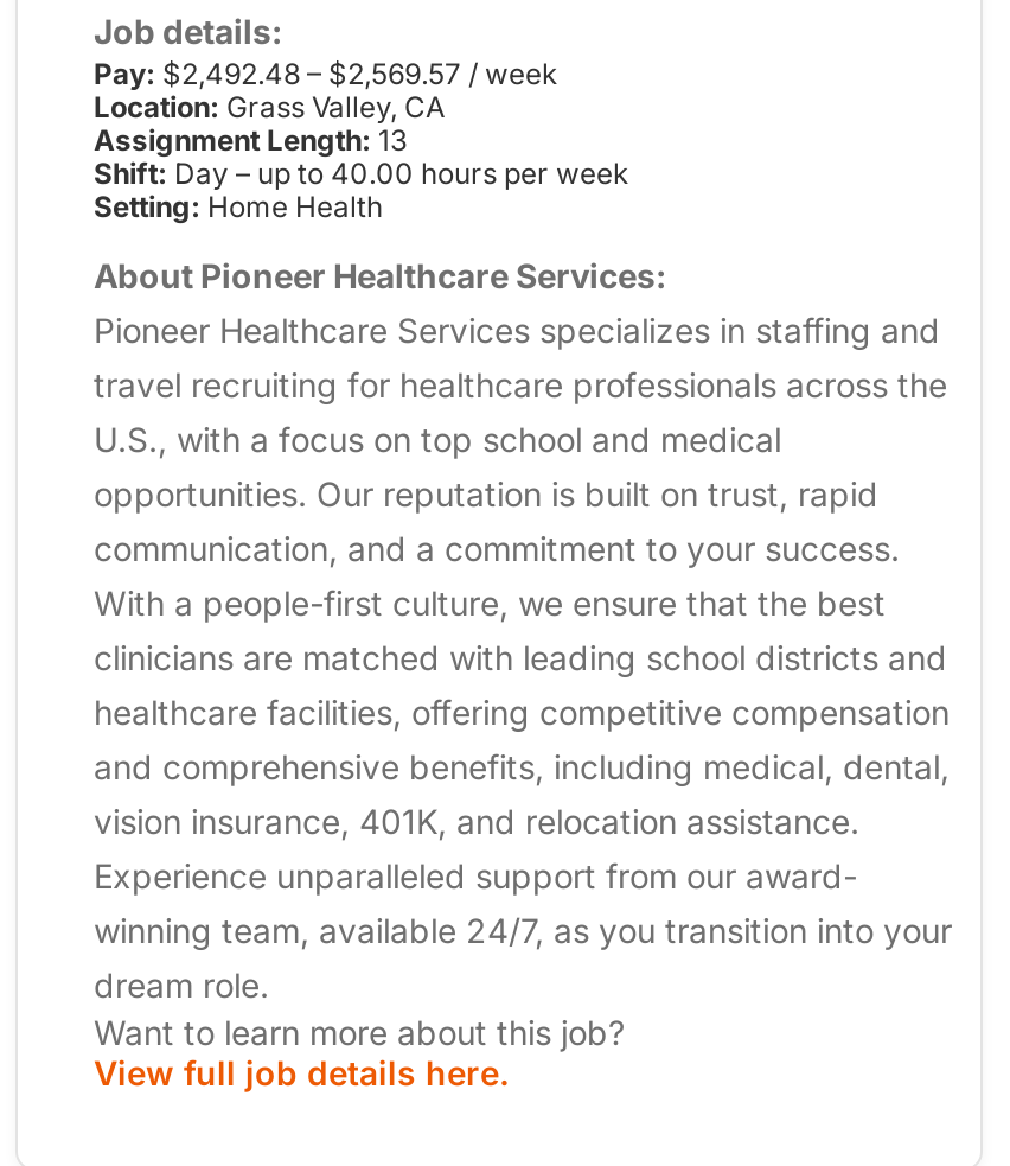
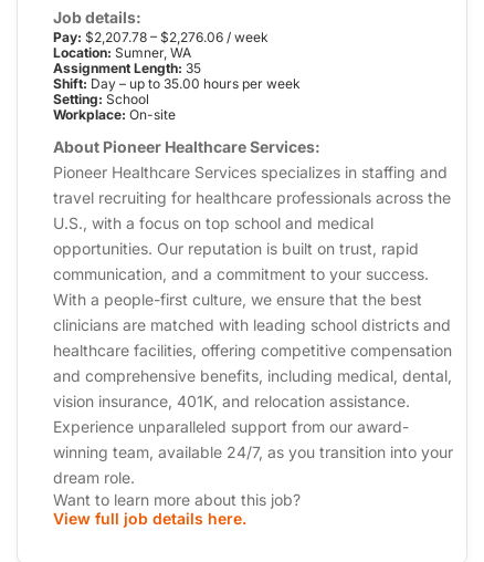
[94,56,629,224] Pay: $2,492.48 – $2,569.57 / week | Location: Grass Valley, CA | Assignment Length: 13 | Shift:Day – up to 40.00 hours per week | Setting: Home Health -> [53,29,301,123] Pay: $2,207.78 – $2,276.06 / week | Location: Sumner, WA | Assignment Length: 35 | Shift: Day – up to 35.00 hours per week | Setting: School | Workplace: On-site

